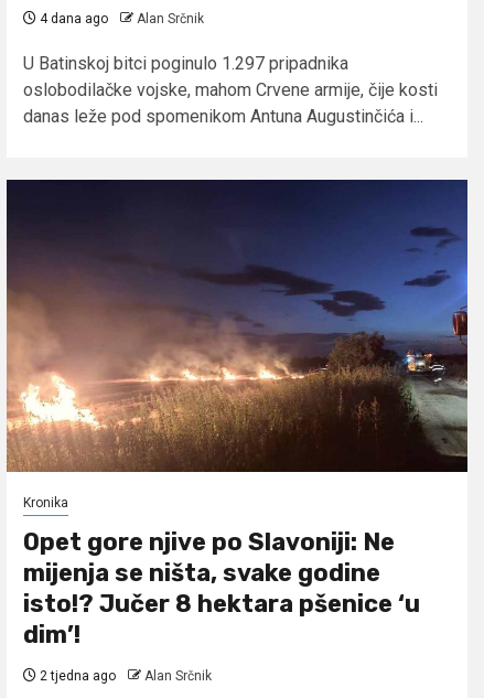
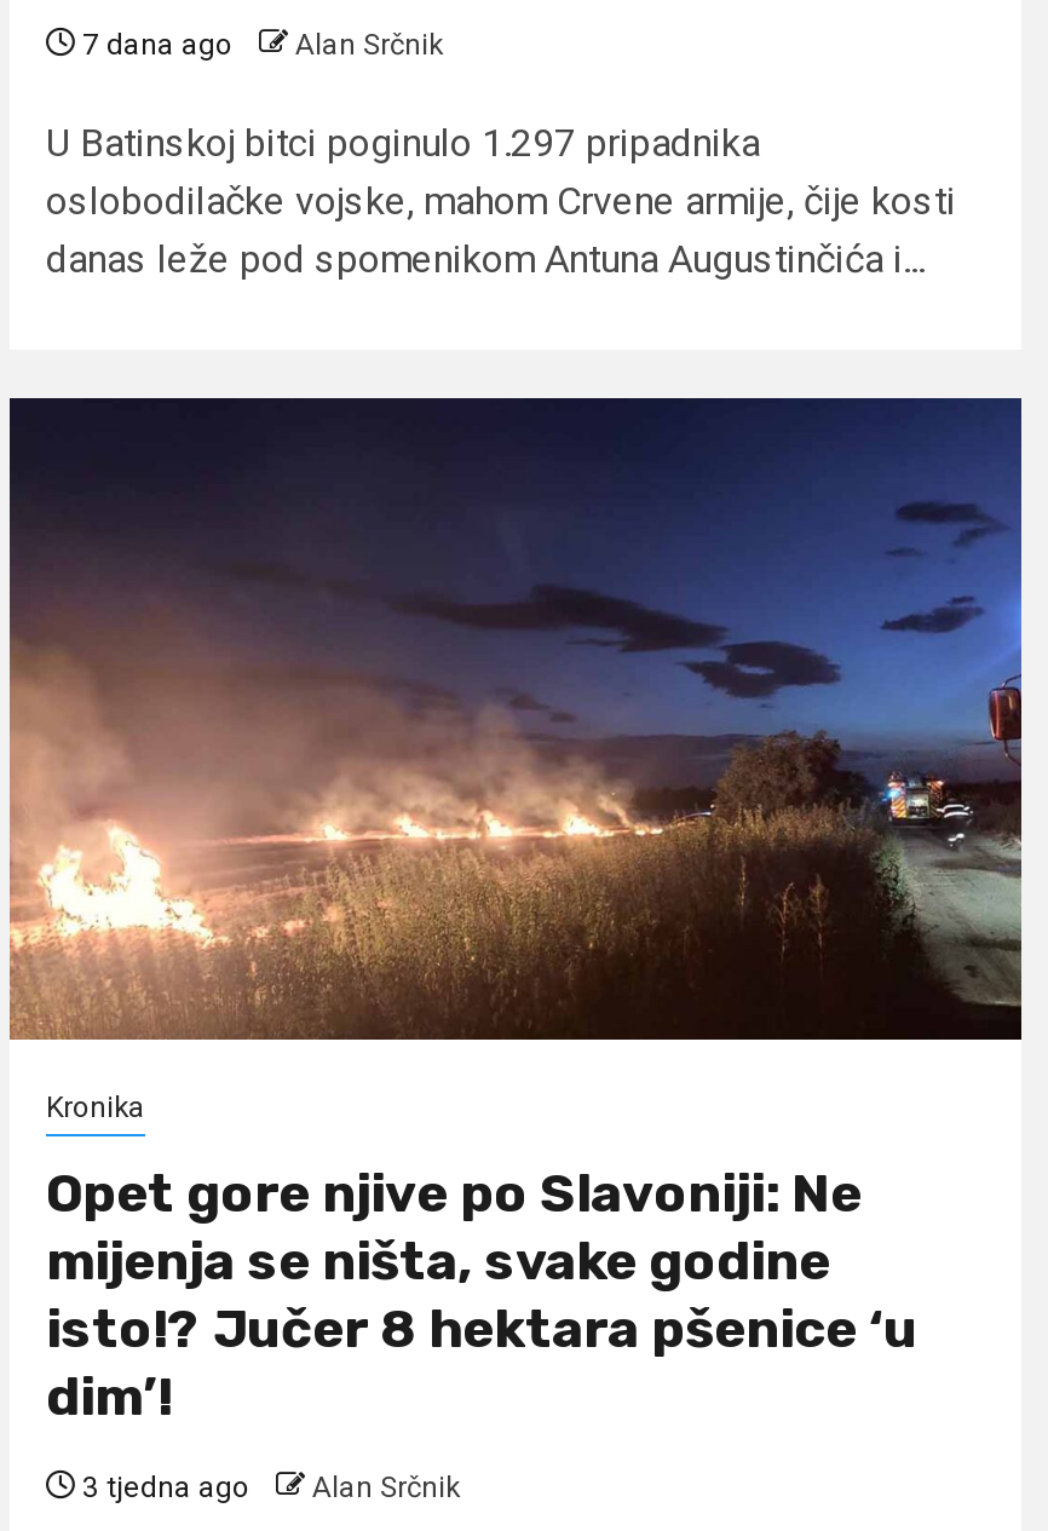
[36,11,204,26] 4 dana ago Alan Srčnik -> [75,27,443,61] 7 dana ago Alan Srčnik
[36,668,212,683] 2 tjedna ago Alan Srčnik -> [75,1470,460,1504] 3 tjedna ago Alan Srčnik

